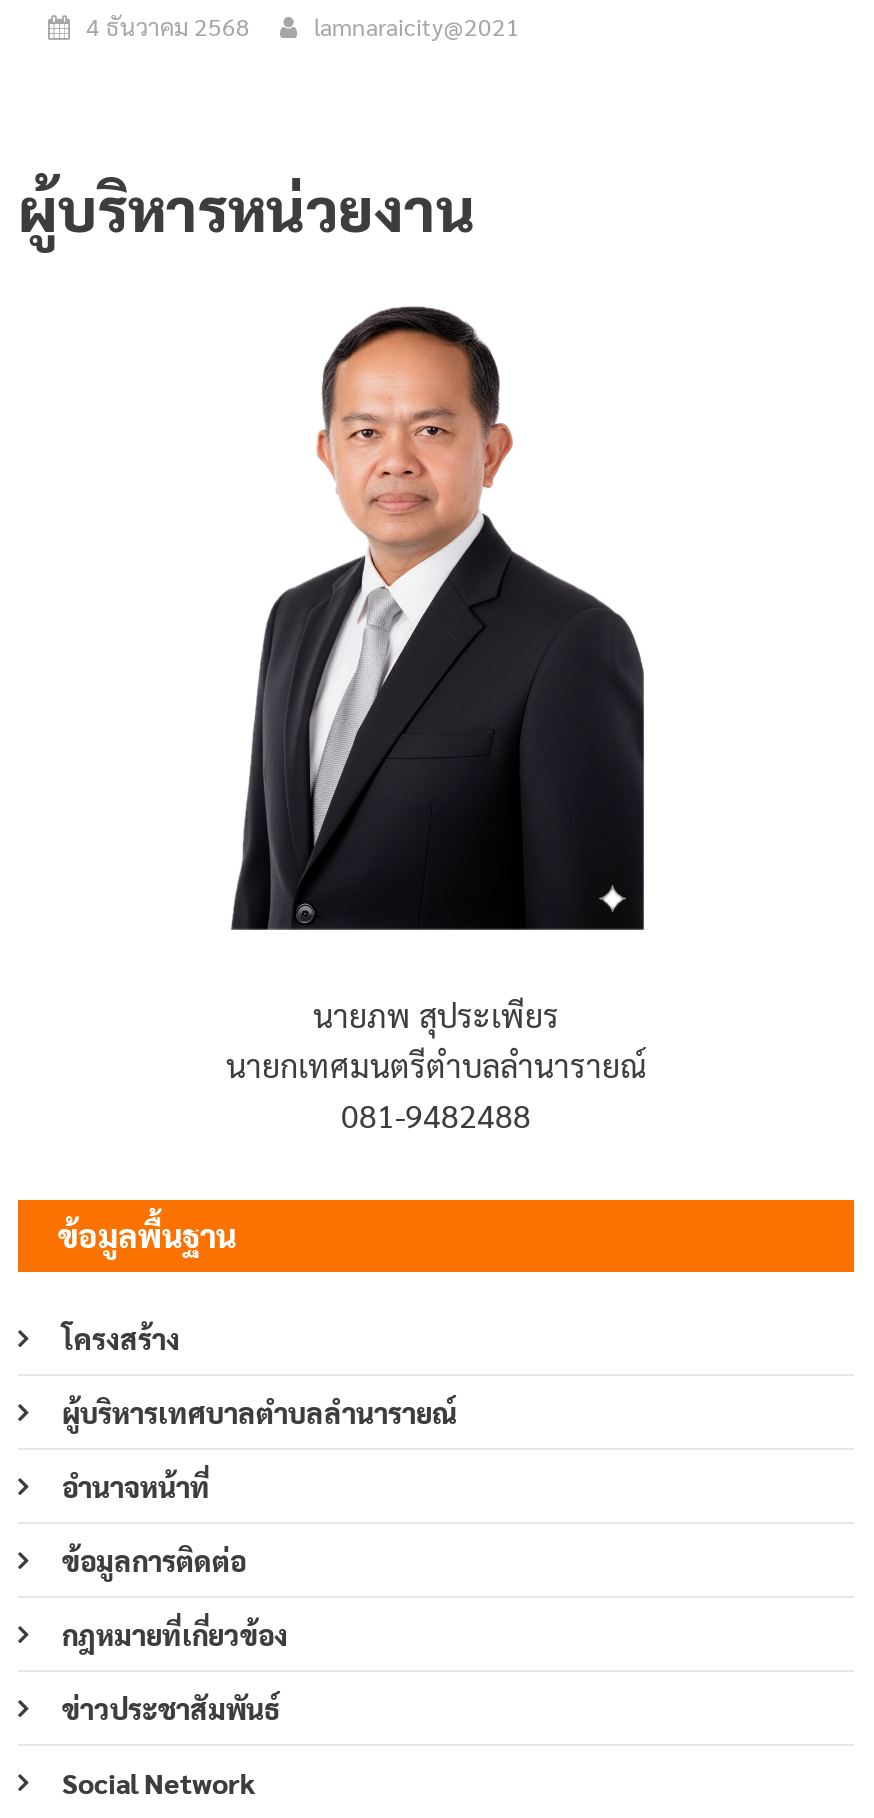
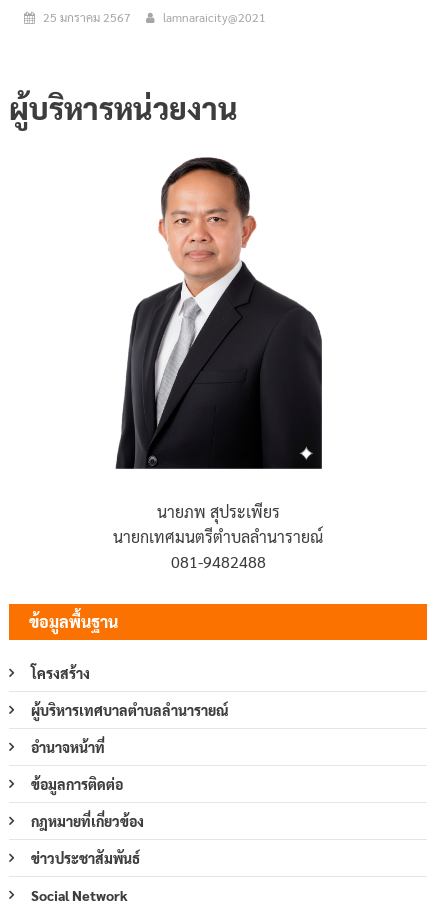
[86,10,250,42] 4 ธันวาคม 2568 -> [43,9,131,25] 25 มกราคม 2567

